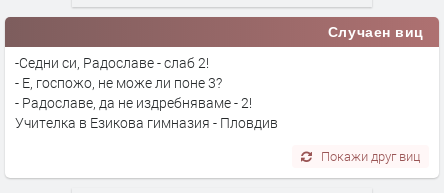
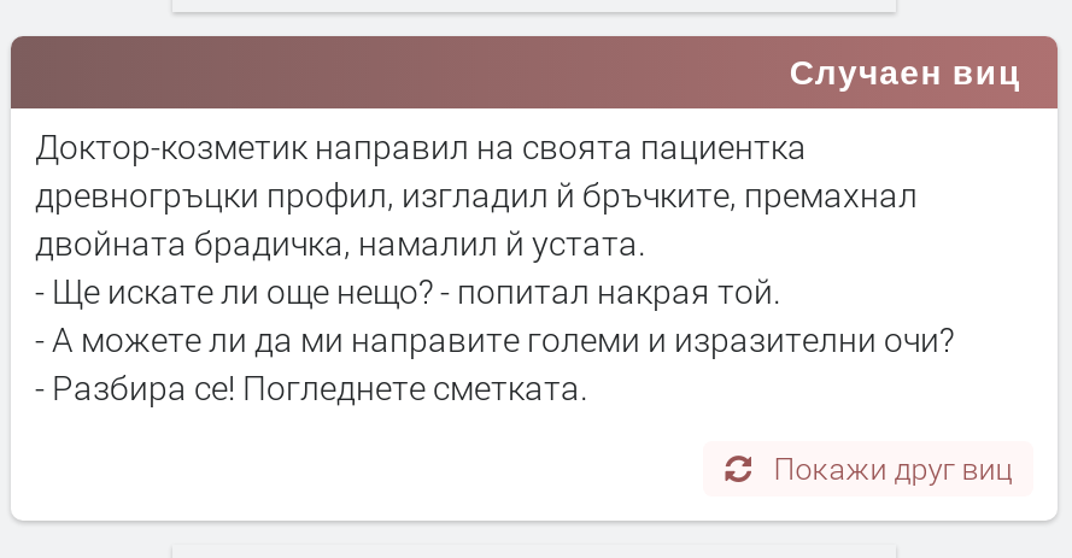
[15,53,278,132] -Седни си, Радославе - слаб 2! | - Е, госпожо, не може ли поне 3? | - Радославе, да не издребняваме - 2! | Учителка в Езикова гимназия - Пловдив -> [35,123,954,410] Доктор-козметик направил на своята пациентка | древногръцки профил, изгладил й бръчките, премахнал | двойната брадичка, намалил й устата. | - Ще искате ли още нещо? - попитал накрая той. | - А можете ли да ми направите големи и изразителни очи? | - Разбира се! Погледнете сметката.

